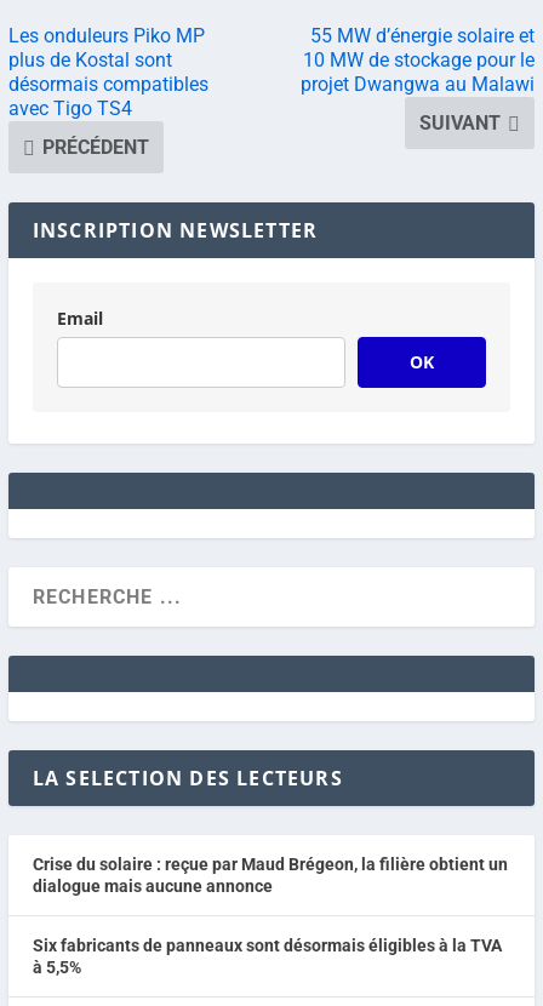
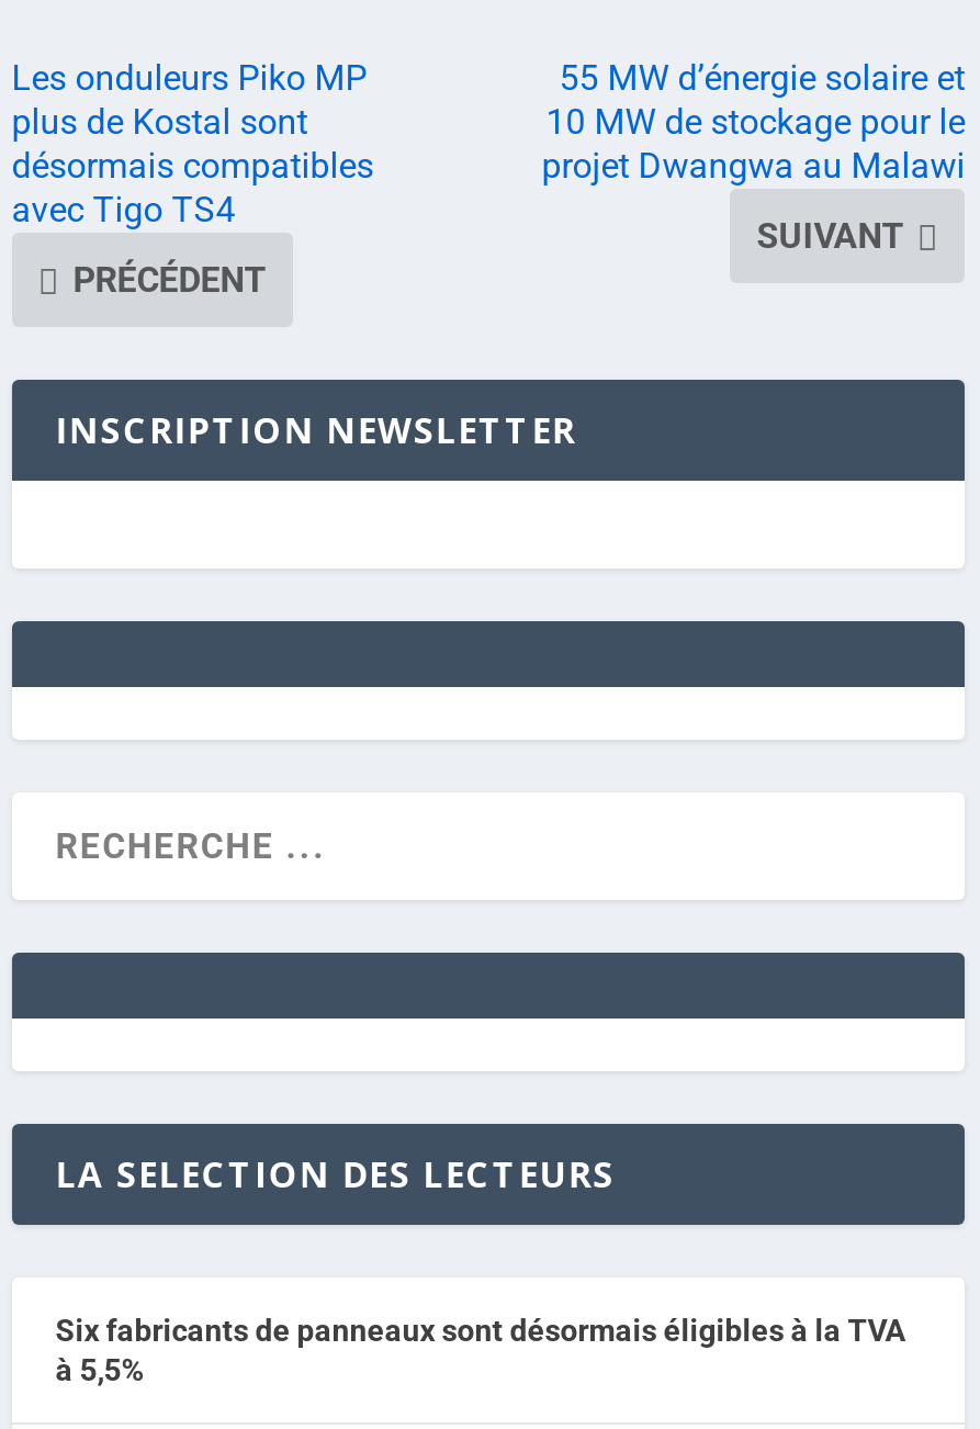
[57,307,434,373] Email | OK -> none
[32,854,507,896] Crise du solaire : reçue par Maud Brégeon, la filière obtient un | dialogue mais aucune annonce -> none

